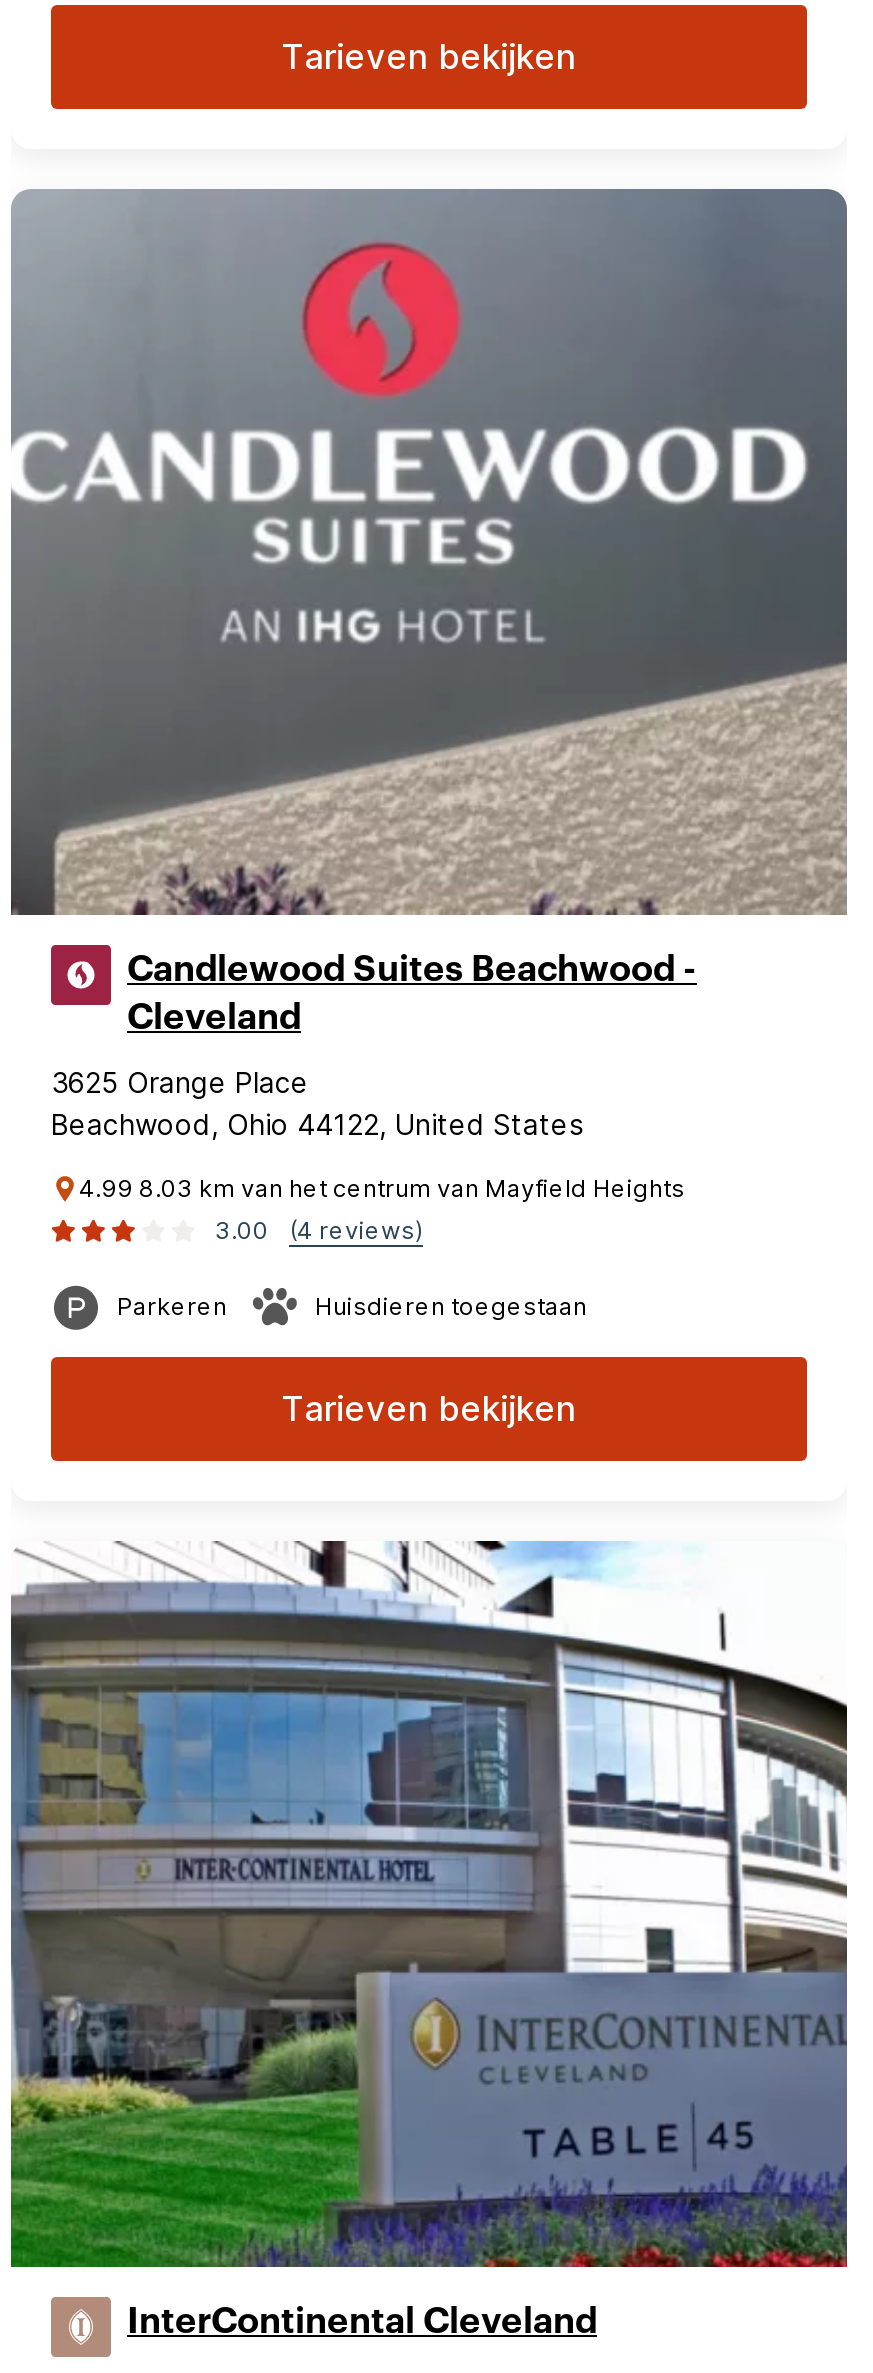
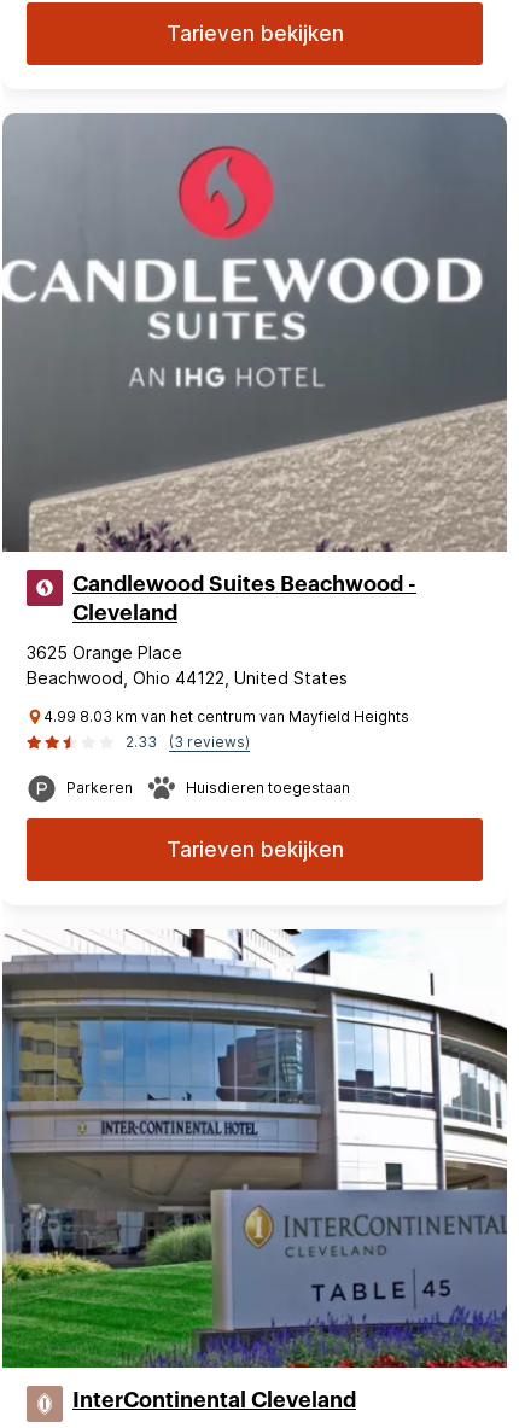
[215,1215,269,1245] 3.00 -> [126,733,157,751] 2.33
[289,1215,423,1245] (4 reviews) -> [169,733,250,751] (3 reviews)

